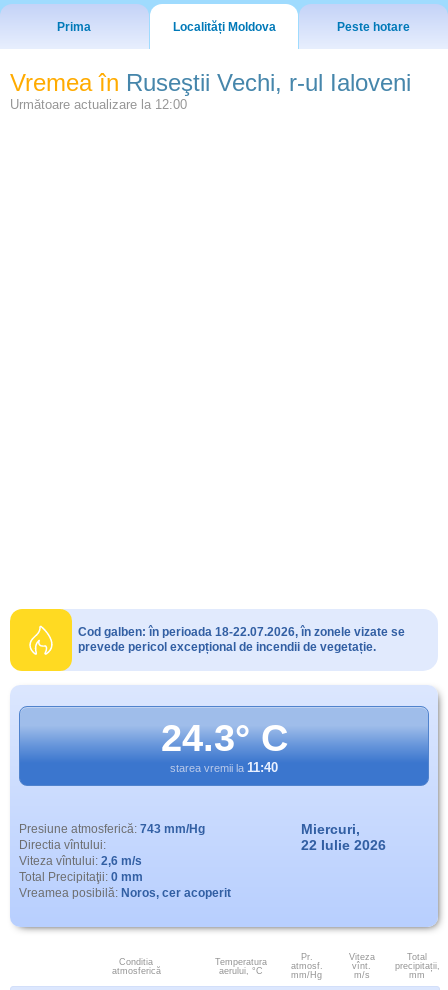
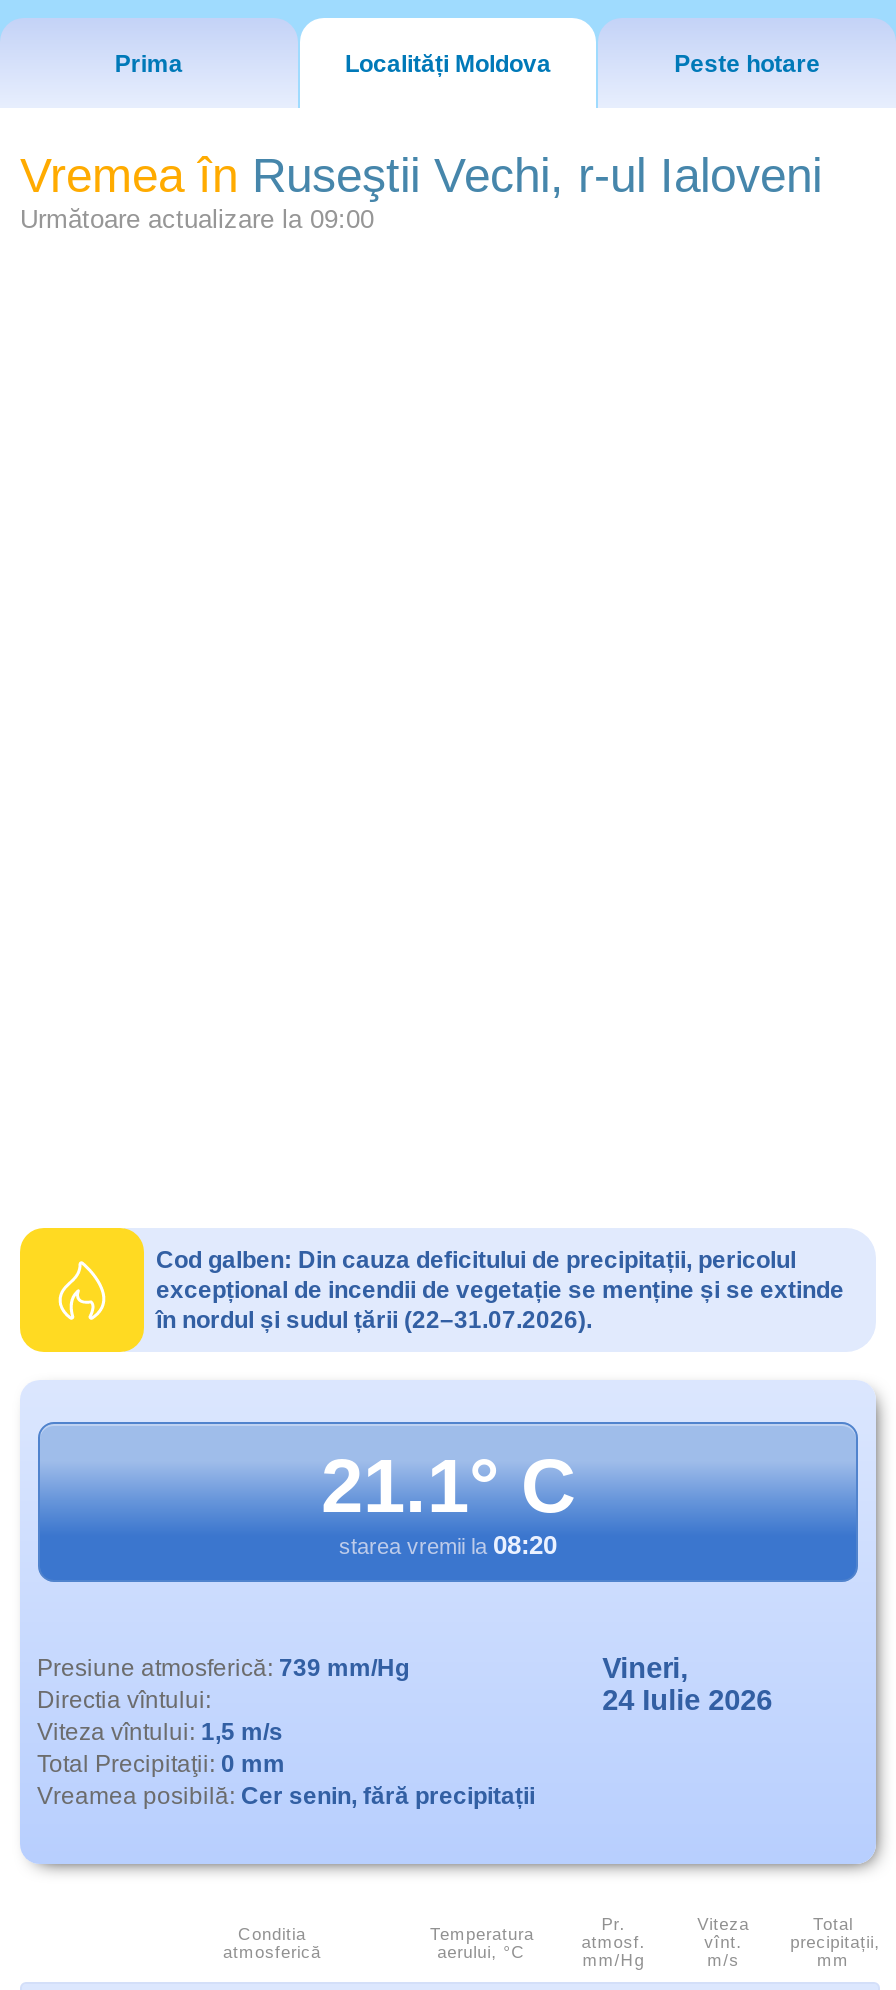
[10,97,187,112] Următoare actualizare la 12:00 -> [20,204,374,234] Următoare actualizare la 09:00
[78,625,405,654] Cod galben: în perioada 18-22.07.2026, în zonele vizate se | prevede pericol excepțional de incendii de vegetație. -> [156,1245,844,1333] Cod galben: Din cauza deficitului de precipitații, pericolul | excepțional de incendii de vegetație se menține și se extinde | în nordul și sudul țării (22–31.07.2026).
[160,717,287,775] 24.3° C | starea vremii la 11:40 -> [321,1445,575,1561] 21.1° C | starea vremii la 08:20
[18,822,204,836] Presiune atmosferică: 743 mm/Hg -> [37,1653,409,1681] Presiune atmosferică: 739 mm/Hg
[301,821,386,853] Miercuri, | 22 Iulie 2026 -> [602,1651,772,1715] Vineri, | 24 Iulie 2026
[18,854,141,868] Viteza vîntului: 2,6 m/s -> [37,1717,283,1745] Viteza vîntului: 1,5 m/s
[18,886,230,900] Vreamea posibilă: Noros, cer acoperit -> [37,1781,535,1809] Vreamea posibilă: Cer senin, fără precipitații

